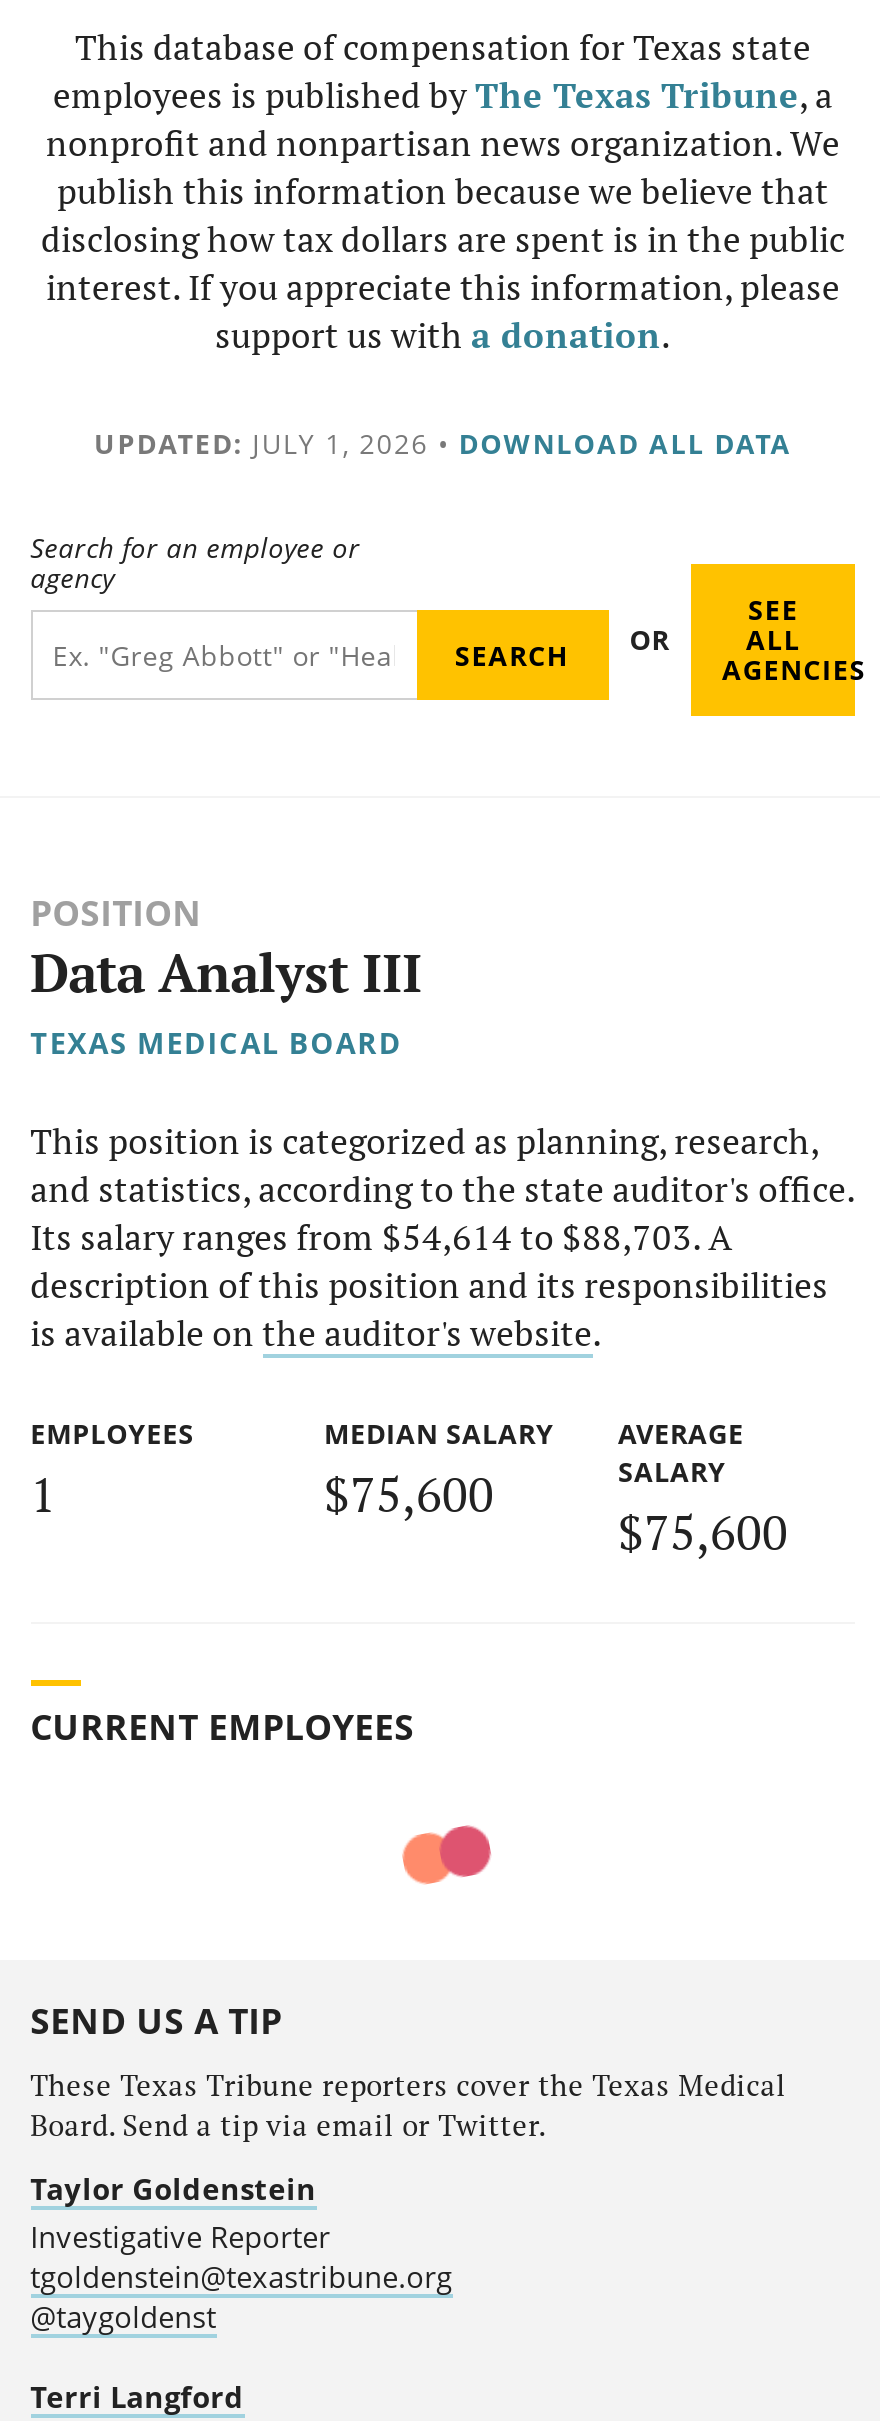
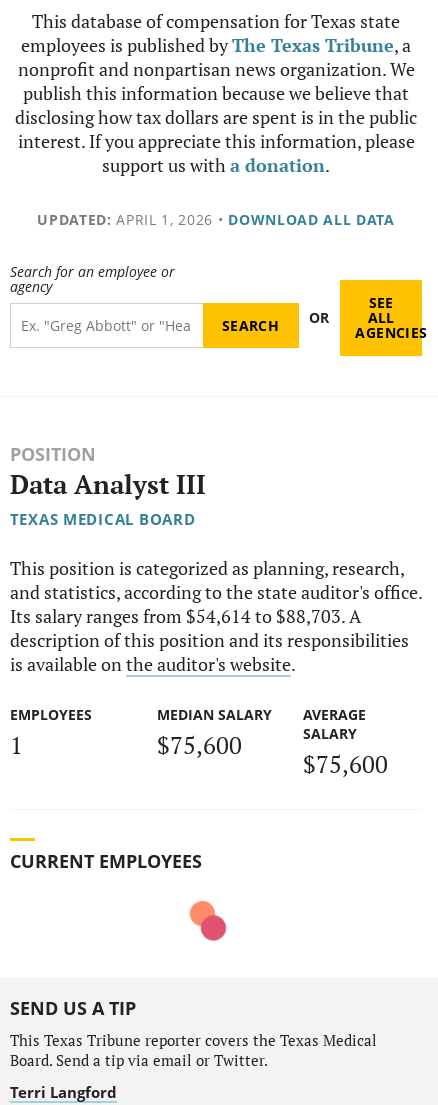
[94,424,792,462] UPDATED: JULY 1, 2026 • DOWNLOAD ALL DATA -> [37,210,395,229] UPDATED: APRIL 1, 2026 • DOWNLOAD ALL DATA
[391,1806,493,1884] [image] -> [189,900,240,941] [image]
[30,2066,786,2104] These Texas Tribune reporters cover the Texas Medical -> [10,1031,377,1050] This Texas Tribune reporter covers the Texas Medical
[30,2168,452,2337] Taylor Goldenstein | Investigative Reporter | tgoldenstein@texastribune.org | @taygoldenst -> none

